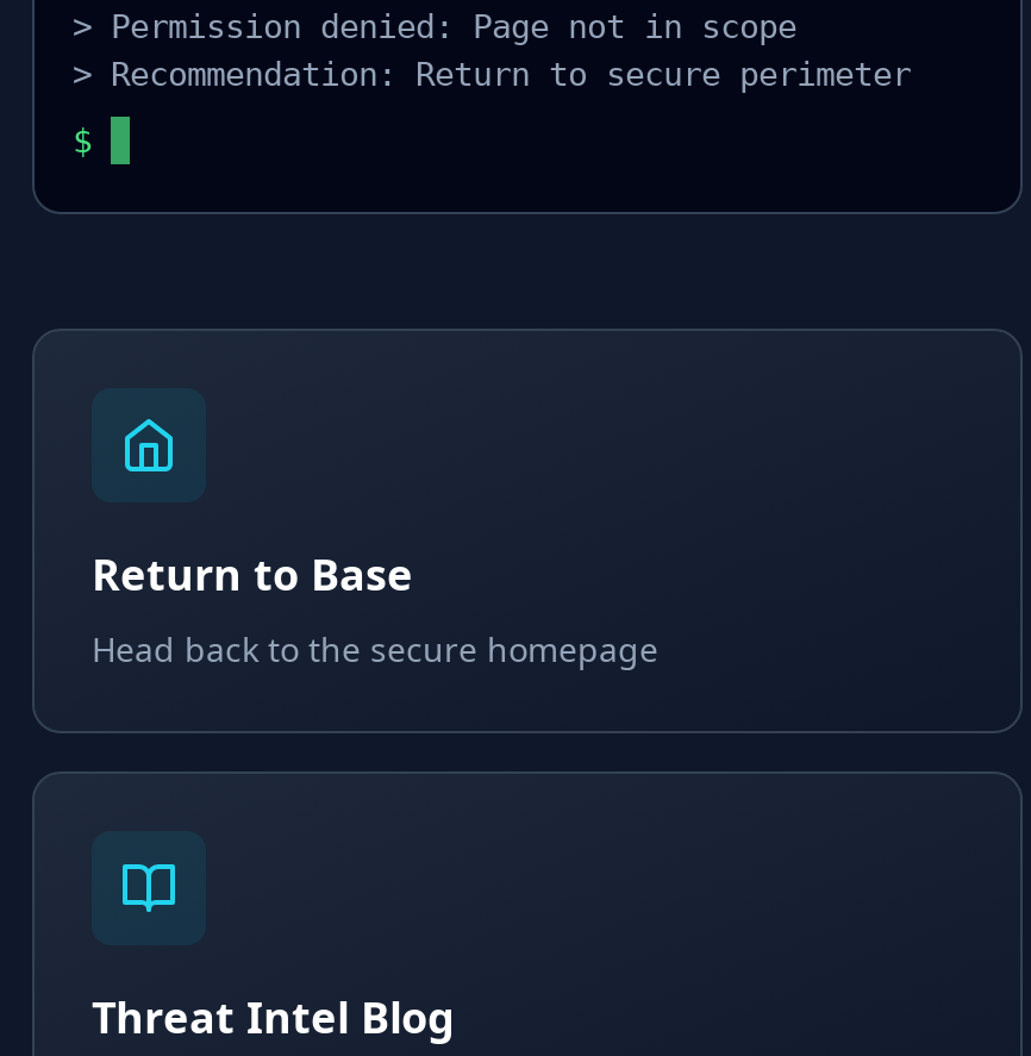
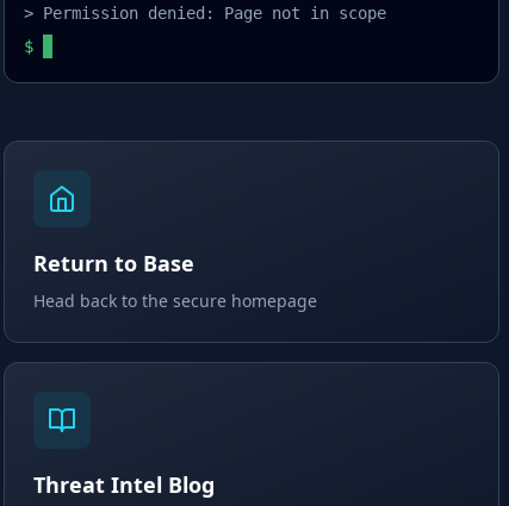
[73,55,911,93] > Recommendation: Return to secure perimeter -> none

